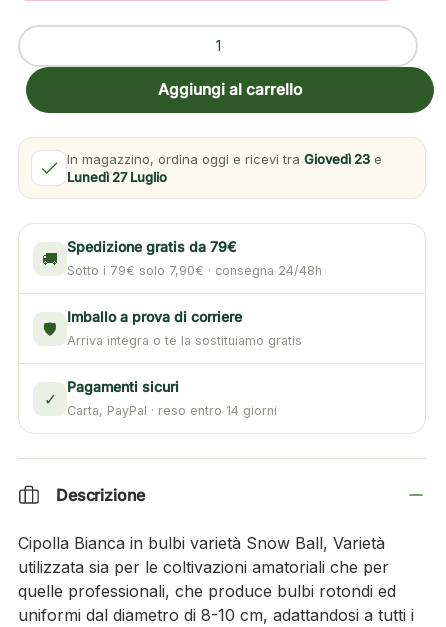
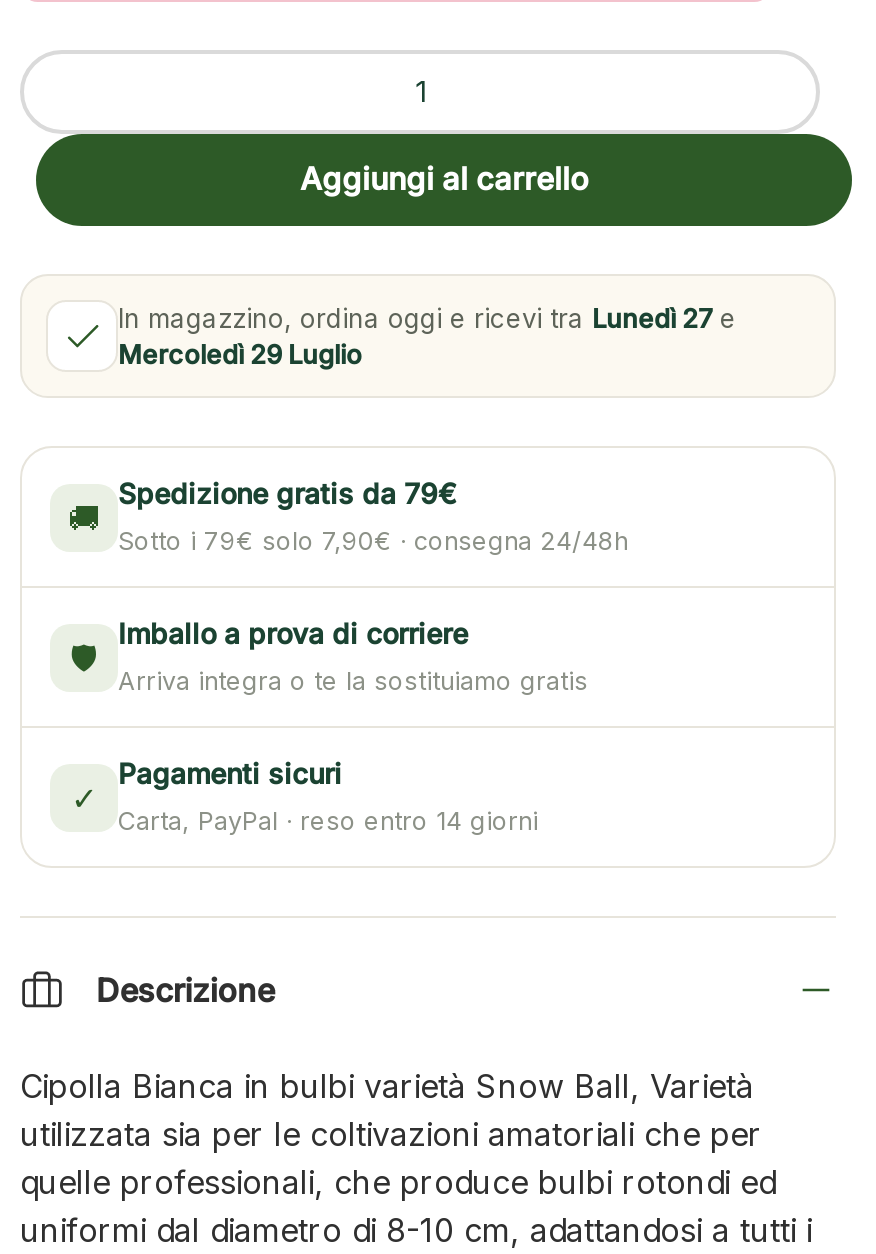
[67,151,382,167] In magazzino, ordina oggi e ricevi tra Giovedì 23 e -> [118,302,736,334] In magazzino, ordina oggi e ricevi tra Lunedì 27 e
[67,169,167,185] Lunedì 27 Luglio -> [118,338,362,370] Mercoledì 29 Luglio

